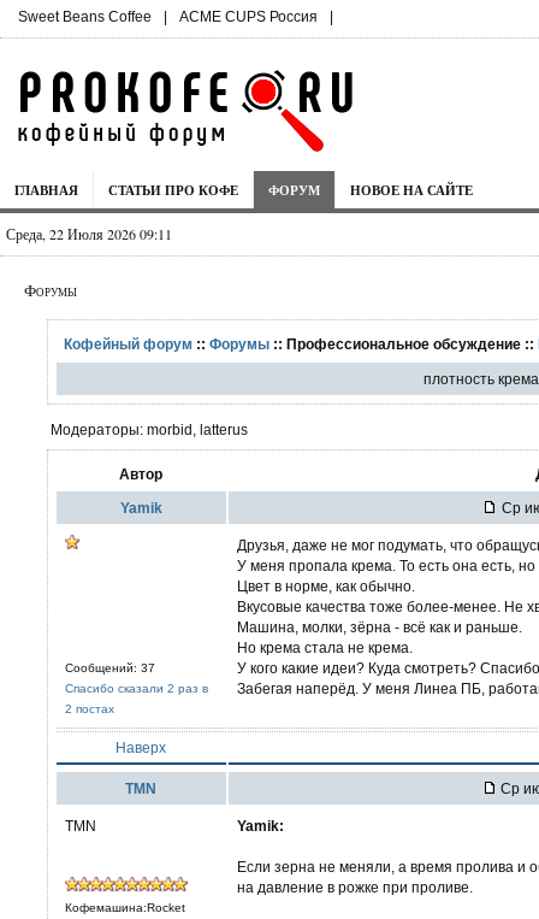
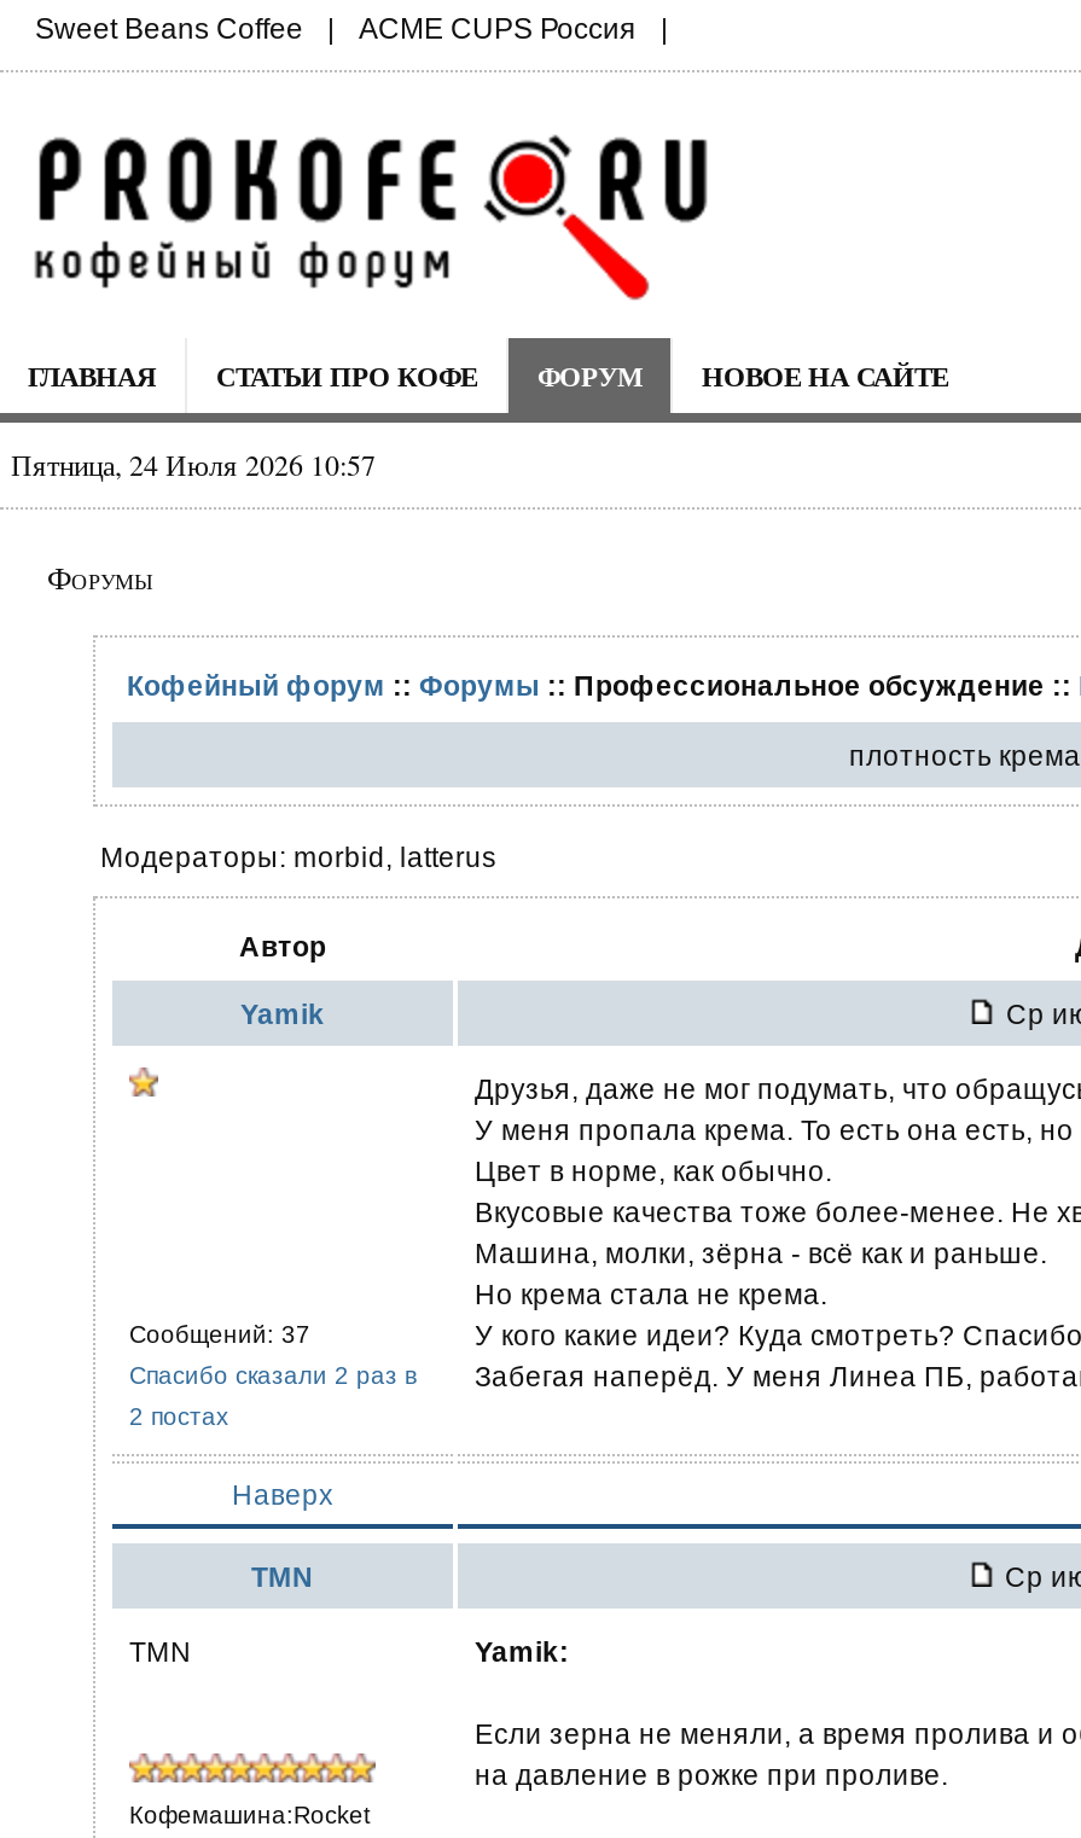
[6,224,172,243] Среда, 22 Июля 2026 09:11 -> [11,444,376,483] Пятница, 24 Июля 2026 10:57

